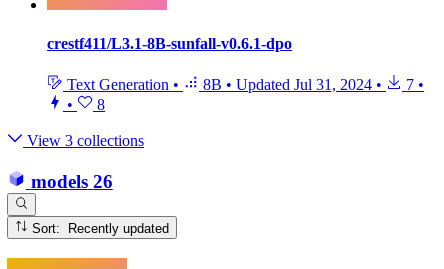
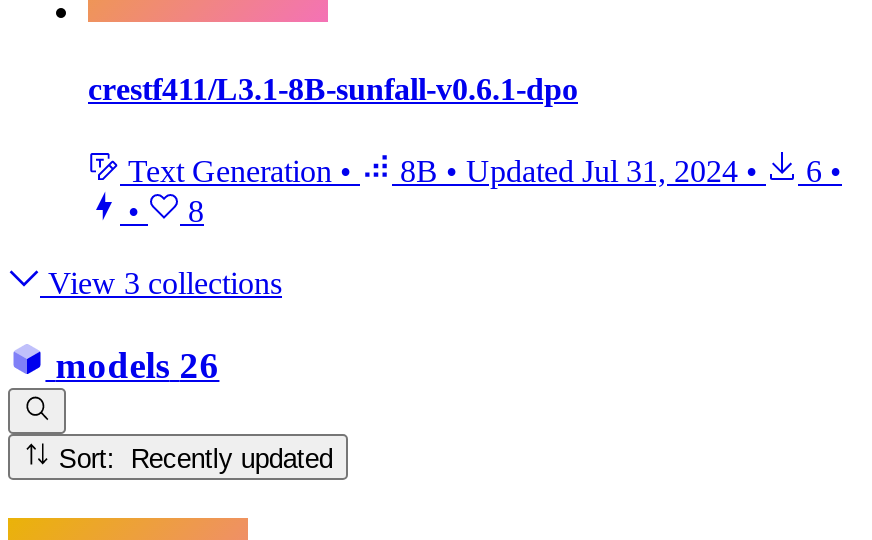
[63,76,424,93] Text Generation • 8B • Updated Jul 31, 2024 • 7 • -> [120,155,842,189] Text Generation • 8B • Updated Jul 31, 2024 • 6 •

